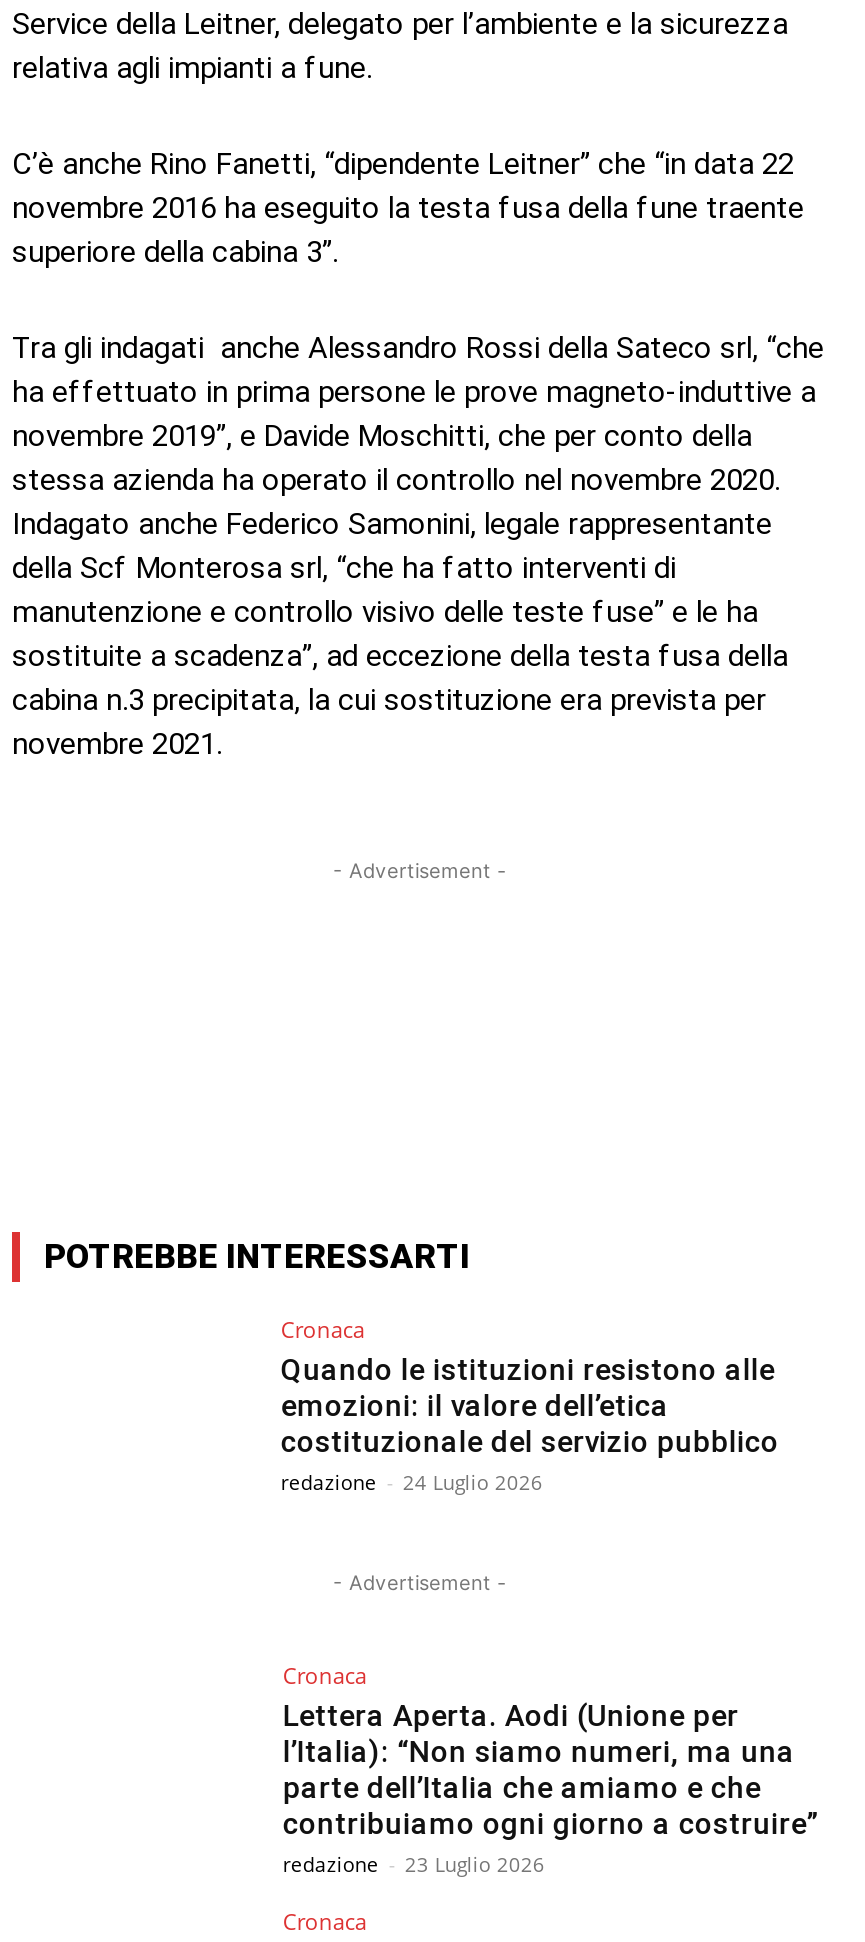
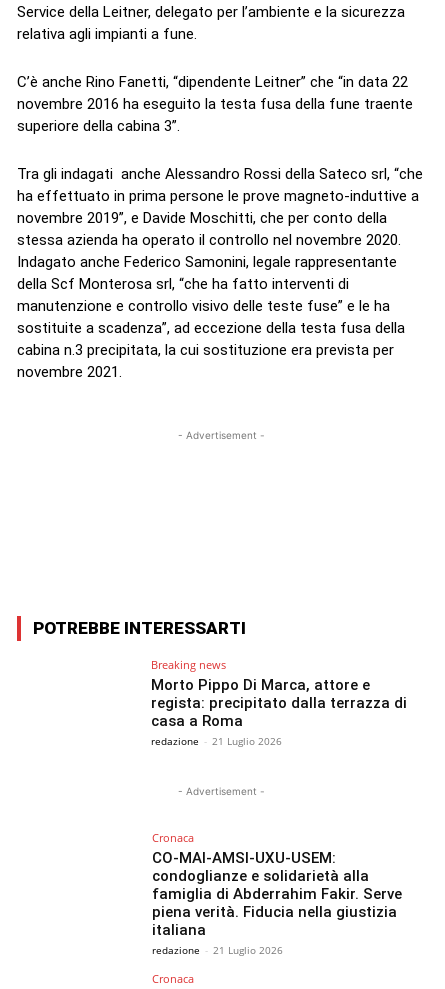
[281,1315,779,1497] Cronaca | Quando le istituzioni resistono alle | emozioni: il valore dell’etica | costituzionale del servizio pubblico | redazione - 24 Luglio 2026 -> [151,657,407,748] Breaking news | Morto Pippo Di Marca, attore e | regista: precipitato dalla terrazza di | casa a Roma | redazione - 21 Luglio 2026
[283,1698,819,1878] Lettera Aperta. Aodi (Unione per | l’Italia): “Non siamo numeri, ma una | parte dell’Italia che amiamo e che | contribuiamo ogni giorno a costruire” | redazione - 23 Luglio 2026 -> [152,849,402,957] CO-MAI-AMSI-UXU-USEM: | condoglianze e solidarietà alla | famiglia di Abderrahim Fakir. Serve | piena verità. Fiducia nella giustizia | italiana | redazione - 21 Luglio 2026

